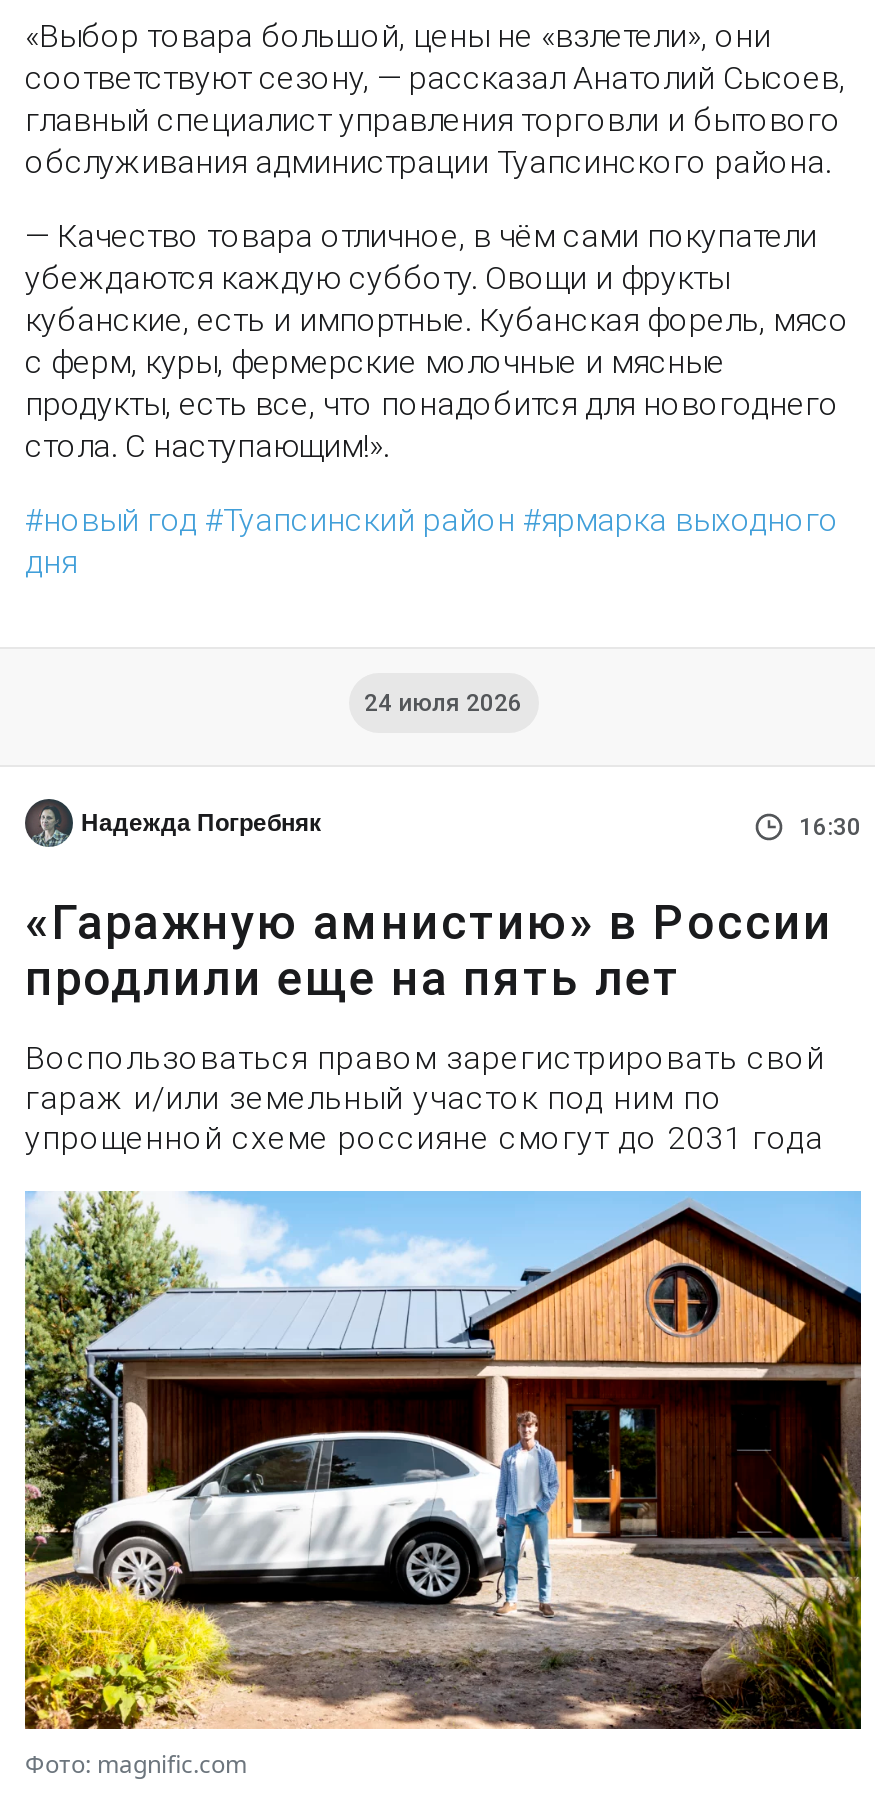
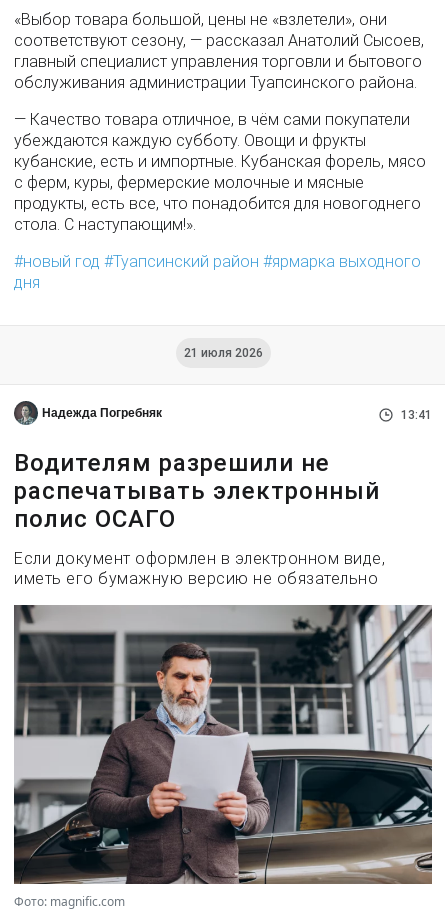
[364,690,522,718] 24 июля 2026 -> [183,346,262,360] 21 июля 2026
[799,814,861,842] 16:30 -> [401,408,432,422] 13:41
[25,896,833,1008] «Гаражную амнистию» в России | продлили еще на пять лет -> [14,449,380,533] Водителям разрешили не | распечатывать электронный | полис ОСАГО
[25,1040,825,1158] Воспользоваться правом зарегистрировать свой | гараж и/или земельный участок под ним по | упрощенной схеме россияне смогут до 2031 года -> [14,549,385,588] Если документ оформлен в электронном виде, | иметь его бумажную версию не обязательно
[23,1189,863,1731] [image] -> [13,604,433,885] [image]

